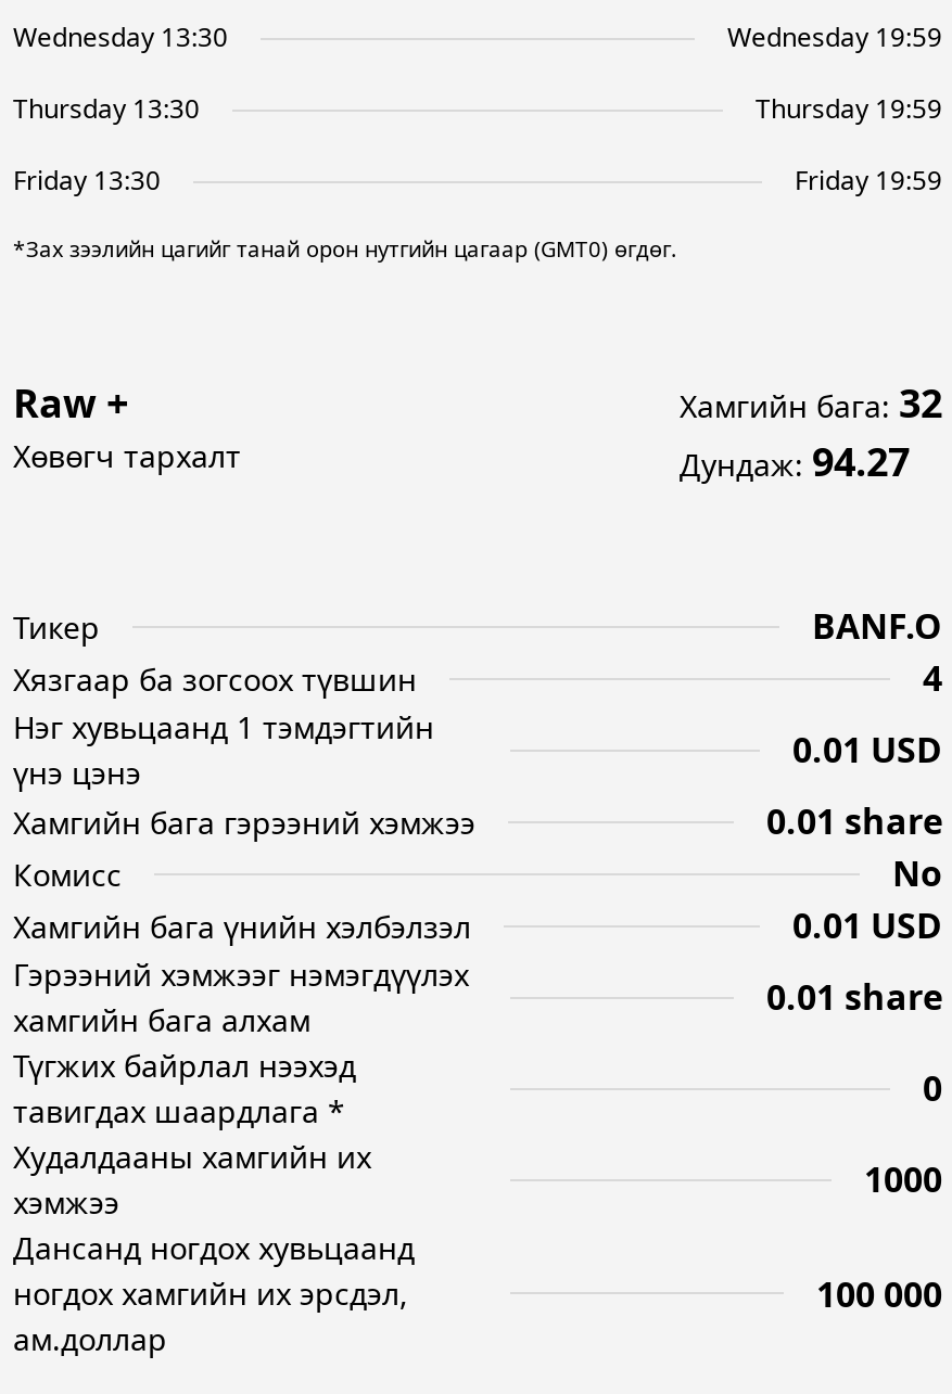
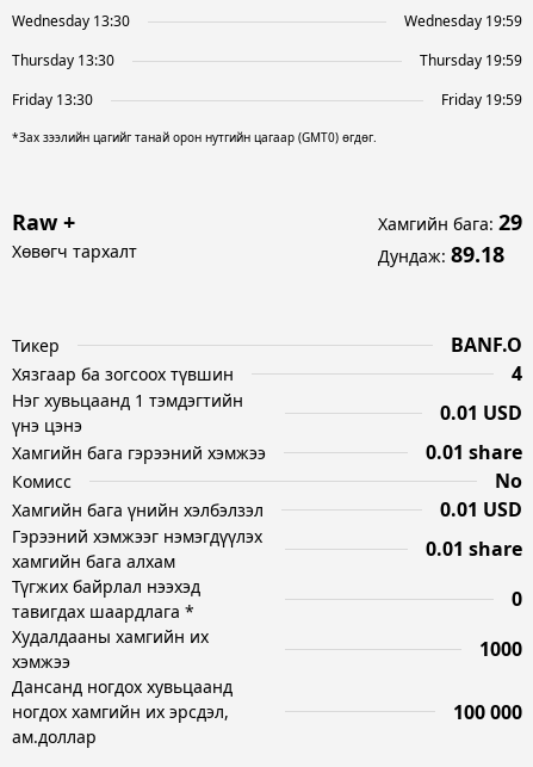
[680,376,942,429] Хамгийн бага: 32 -> [378,208,522,236] Хамгийн бага: 29
[680,435,910,487] Дундаж: 94.27 -> [378,240,504,268] Дундаж: 89.18

